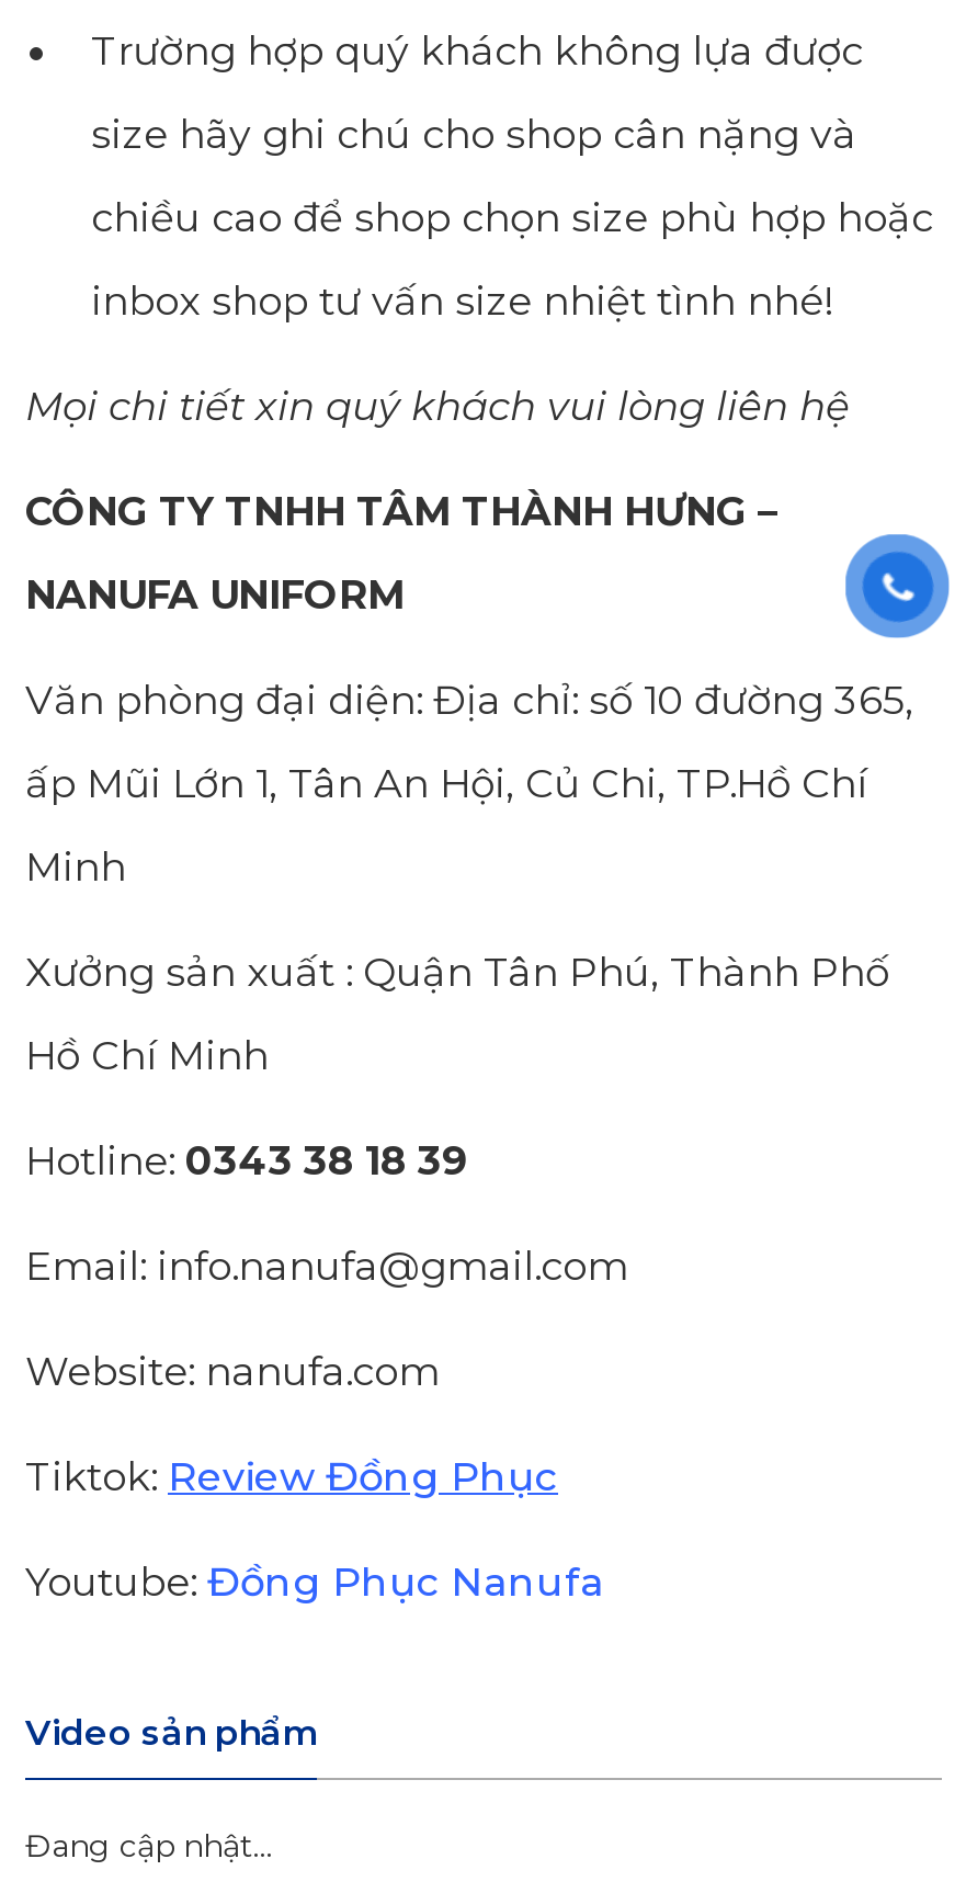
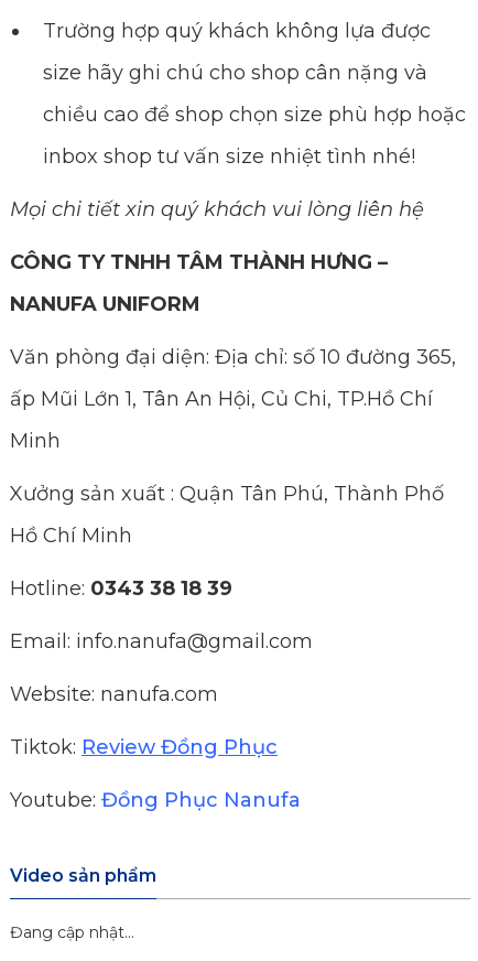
[843,532,951,639] [image] -> none

